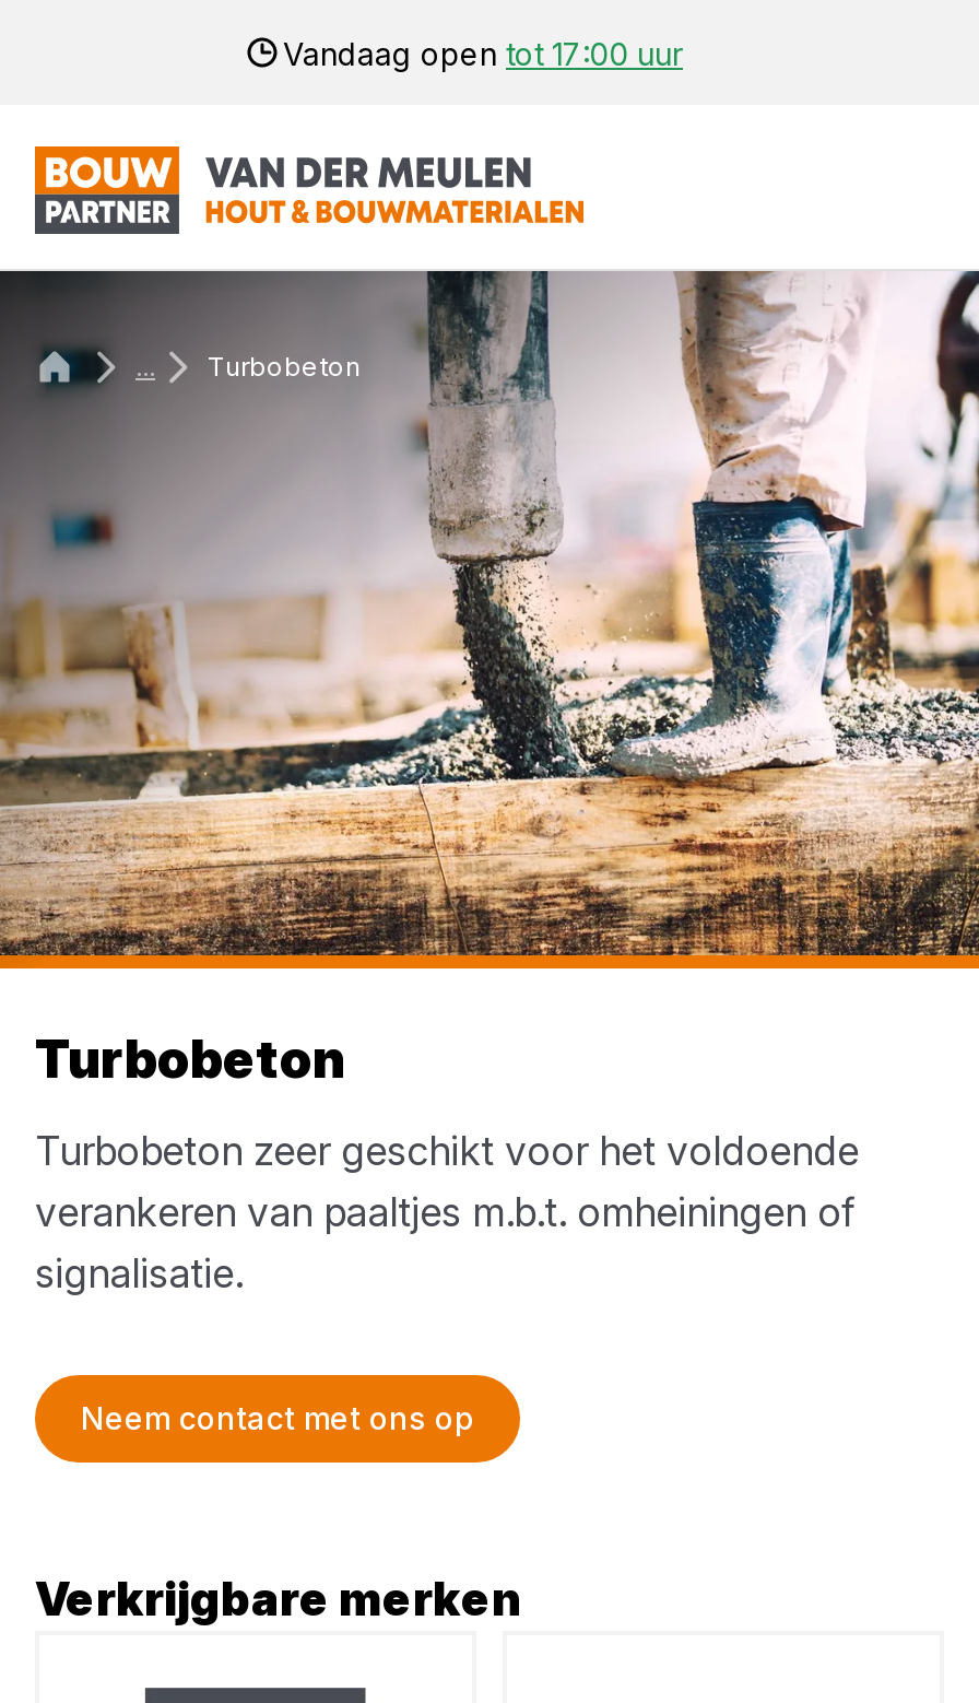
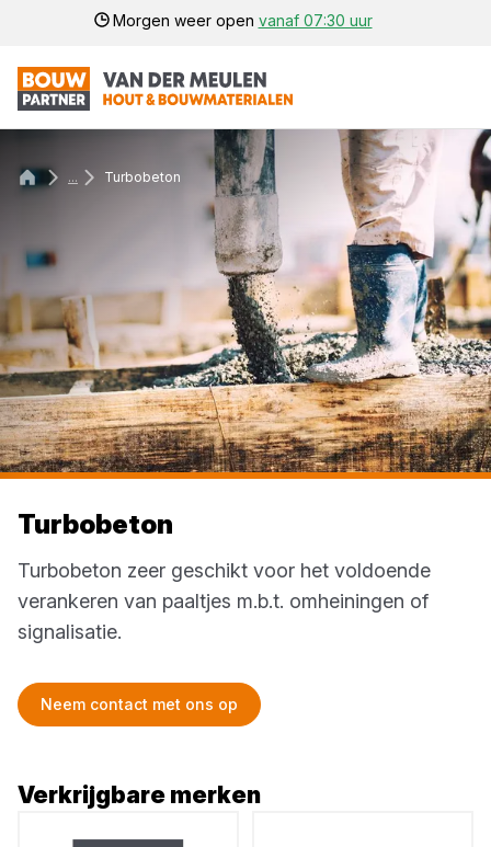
[283,34,683,71] Vandaag open tot 17:00 uur -> [112,10,372,29] Morgen weer open vanaf 07:30 uur

